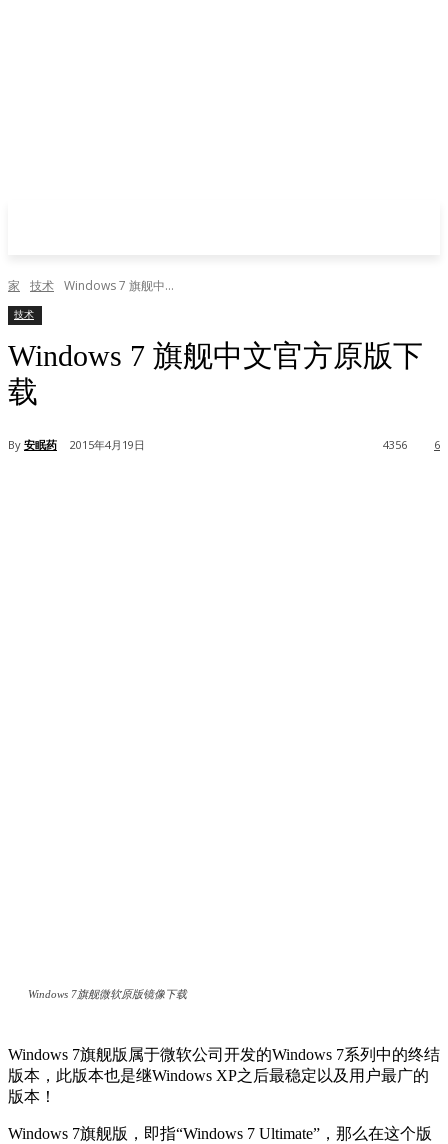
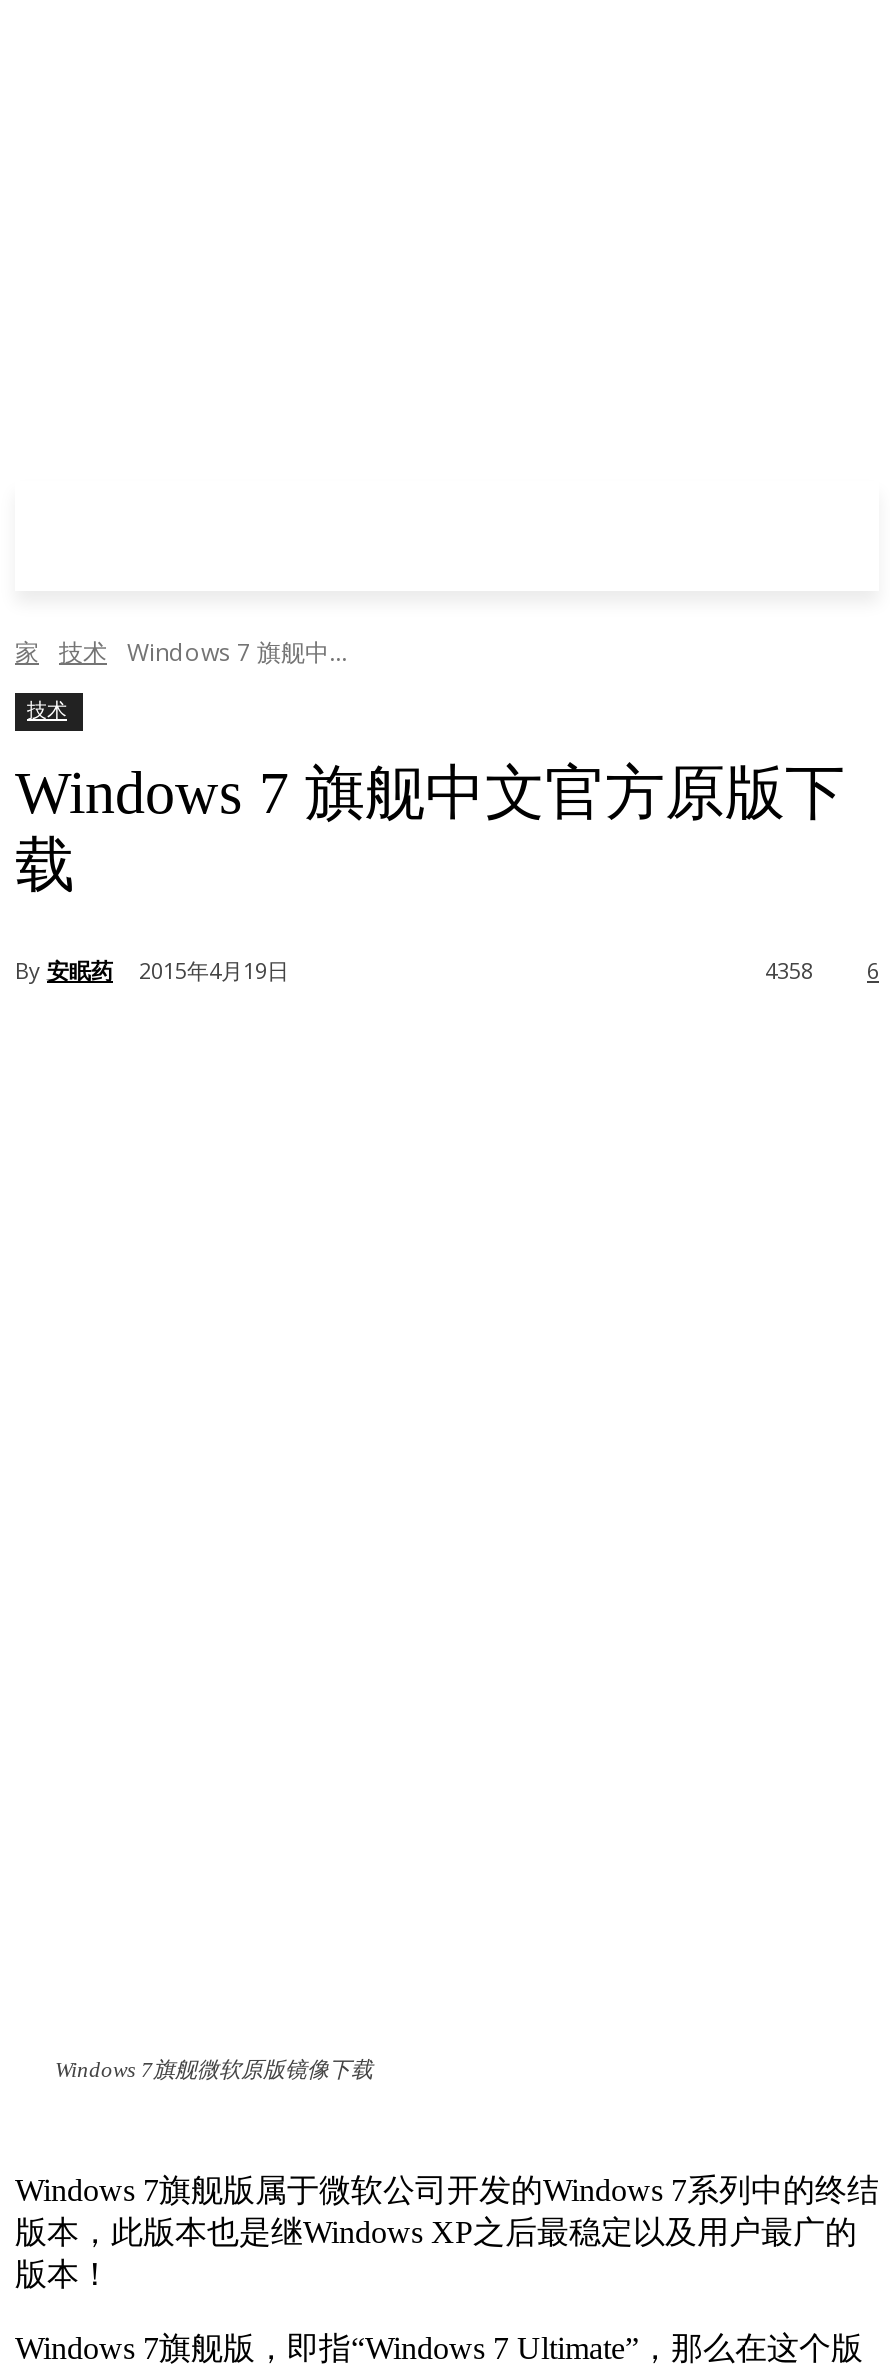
[383,437,440,452] 4356 6 -> [765,955,879,985] 4358 6

